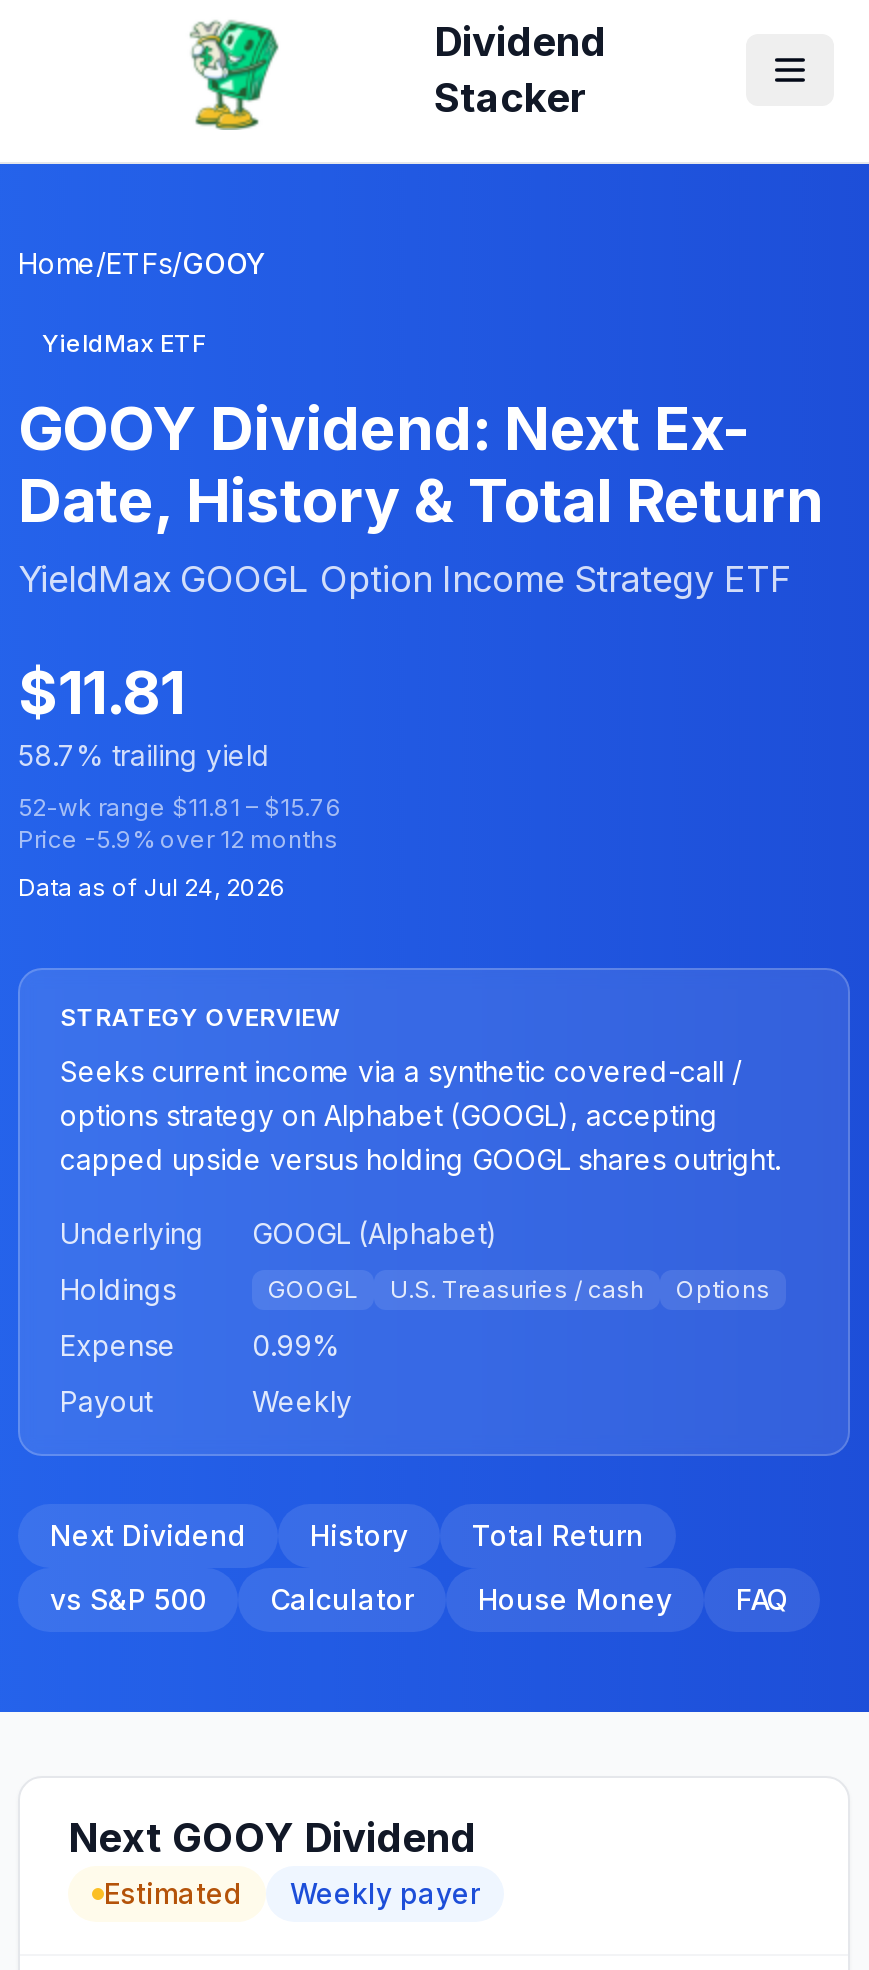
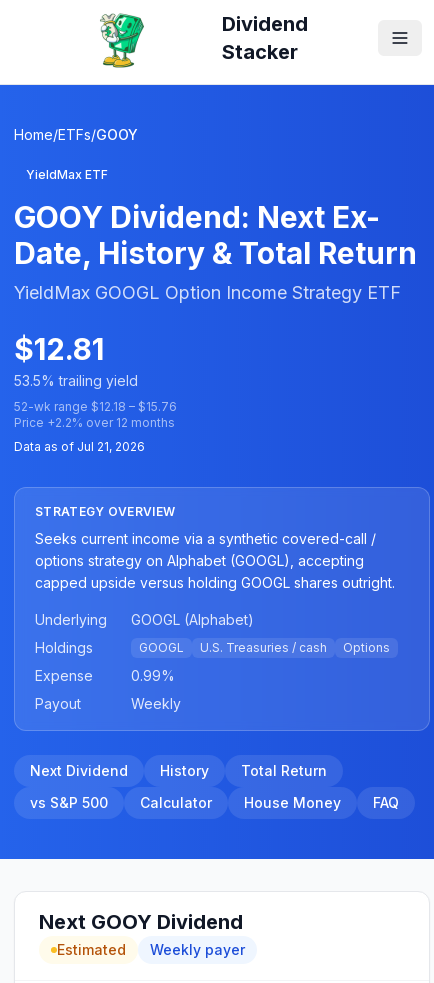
[18,656,270,772] $11.81 | 58.7% trailing yield -> [14,331,138,389] $12.81 | 53.5% trailing yield
[18,792,342,854] 52-wk range $11.81 – $15.76 | Price -5.9% over 12 months -> [14,399,177,430] 52-wk range $12.18 – $15.76 | Price +2.2% over 12 months
[18,872,286,902] Data as of Jul 24, 2026 -> [14,439,145,454] Data as of Jul 21, 2026

